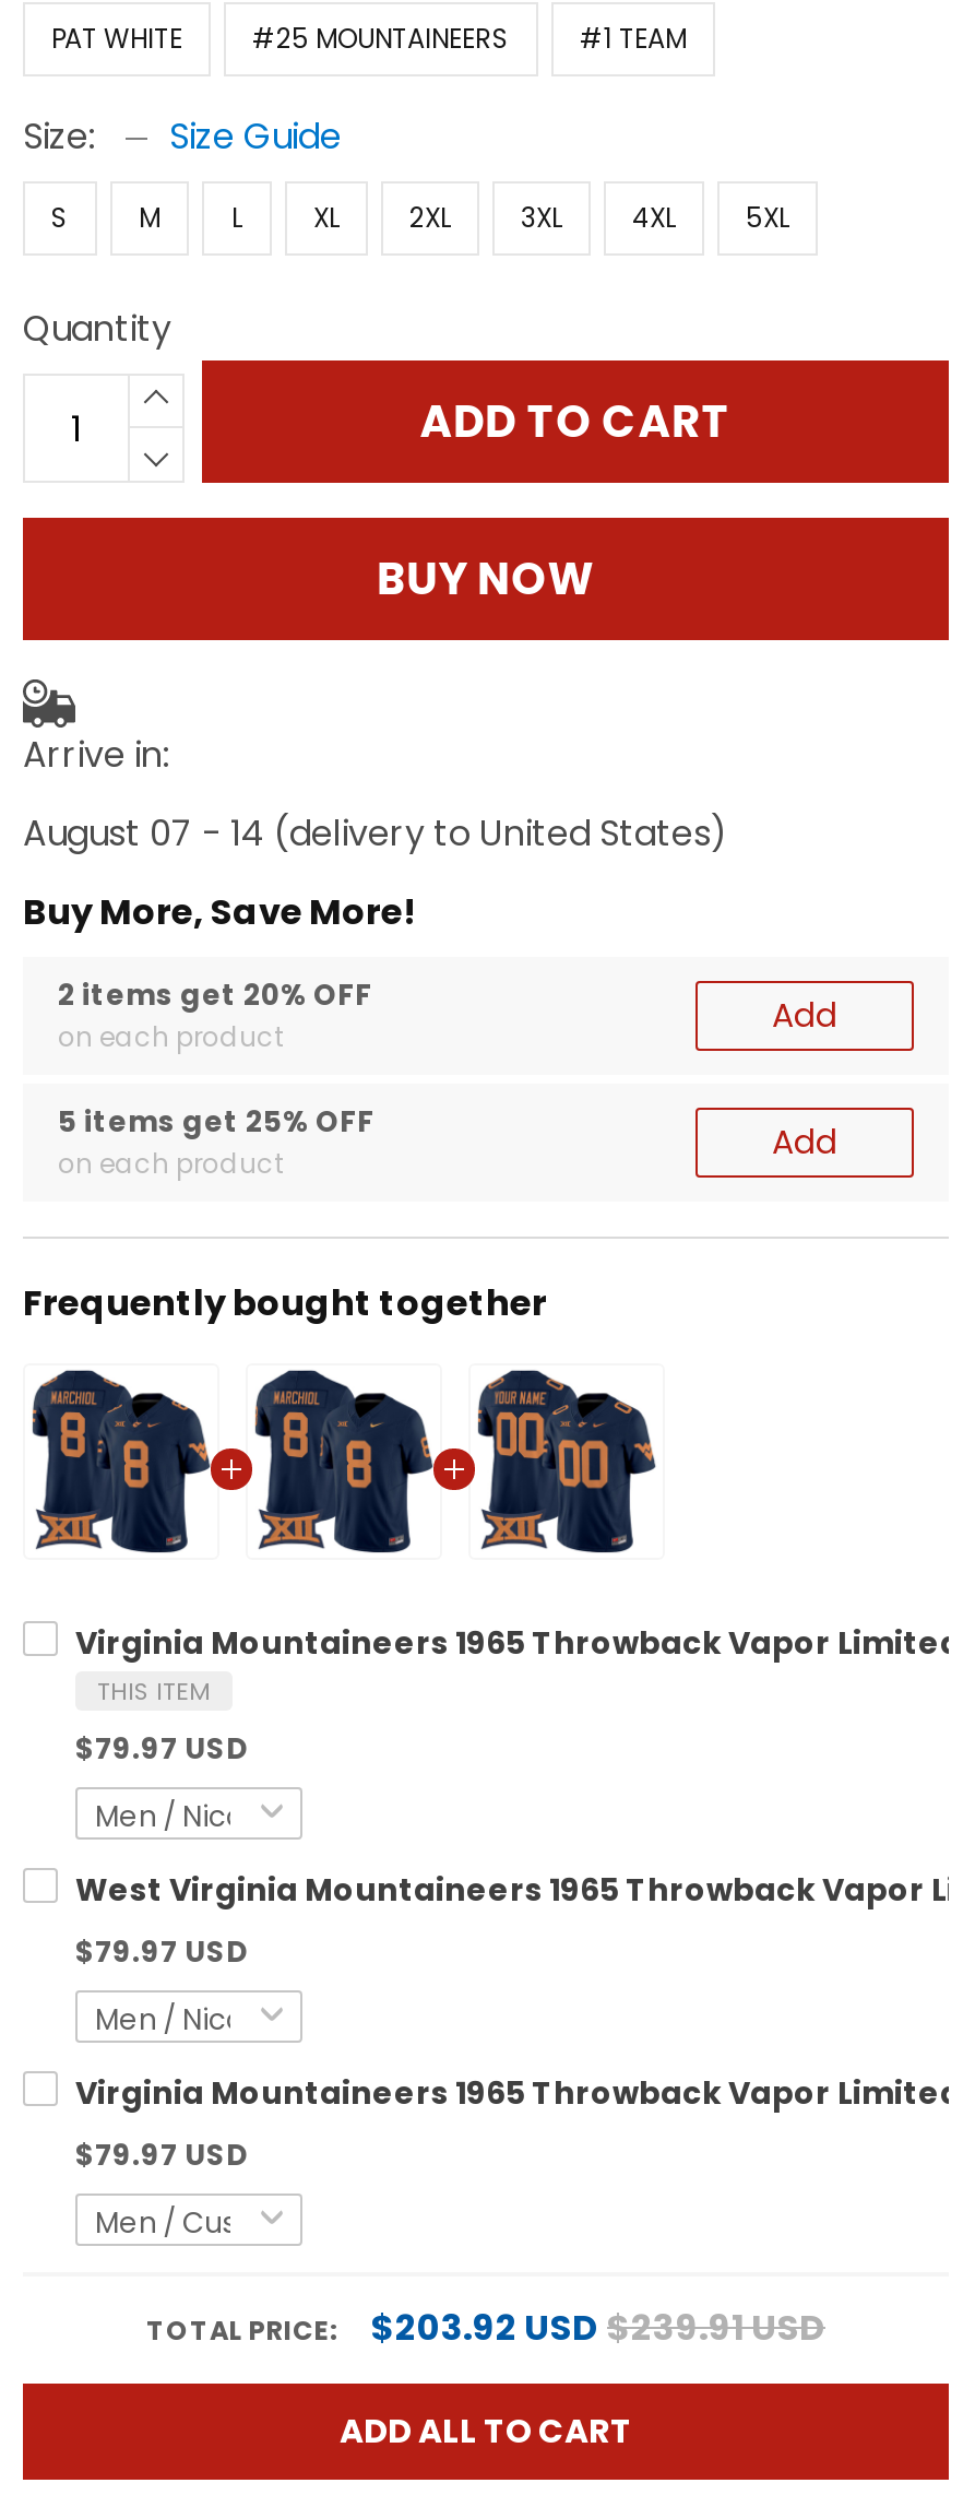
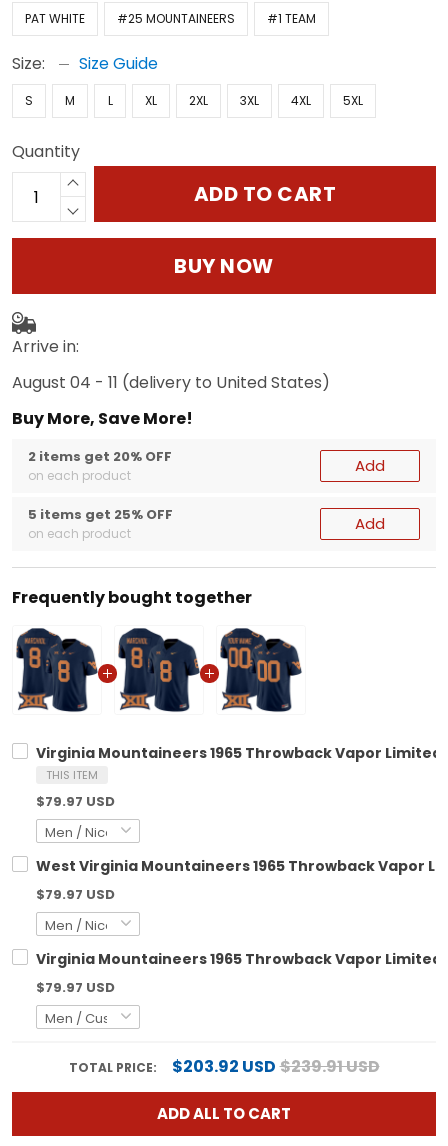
[23,807,728,858] August 07 - 14 (delivery to United States) -> [12,371,330,394] August 04 - 11 (delivery to United States)

